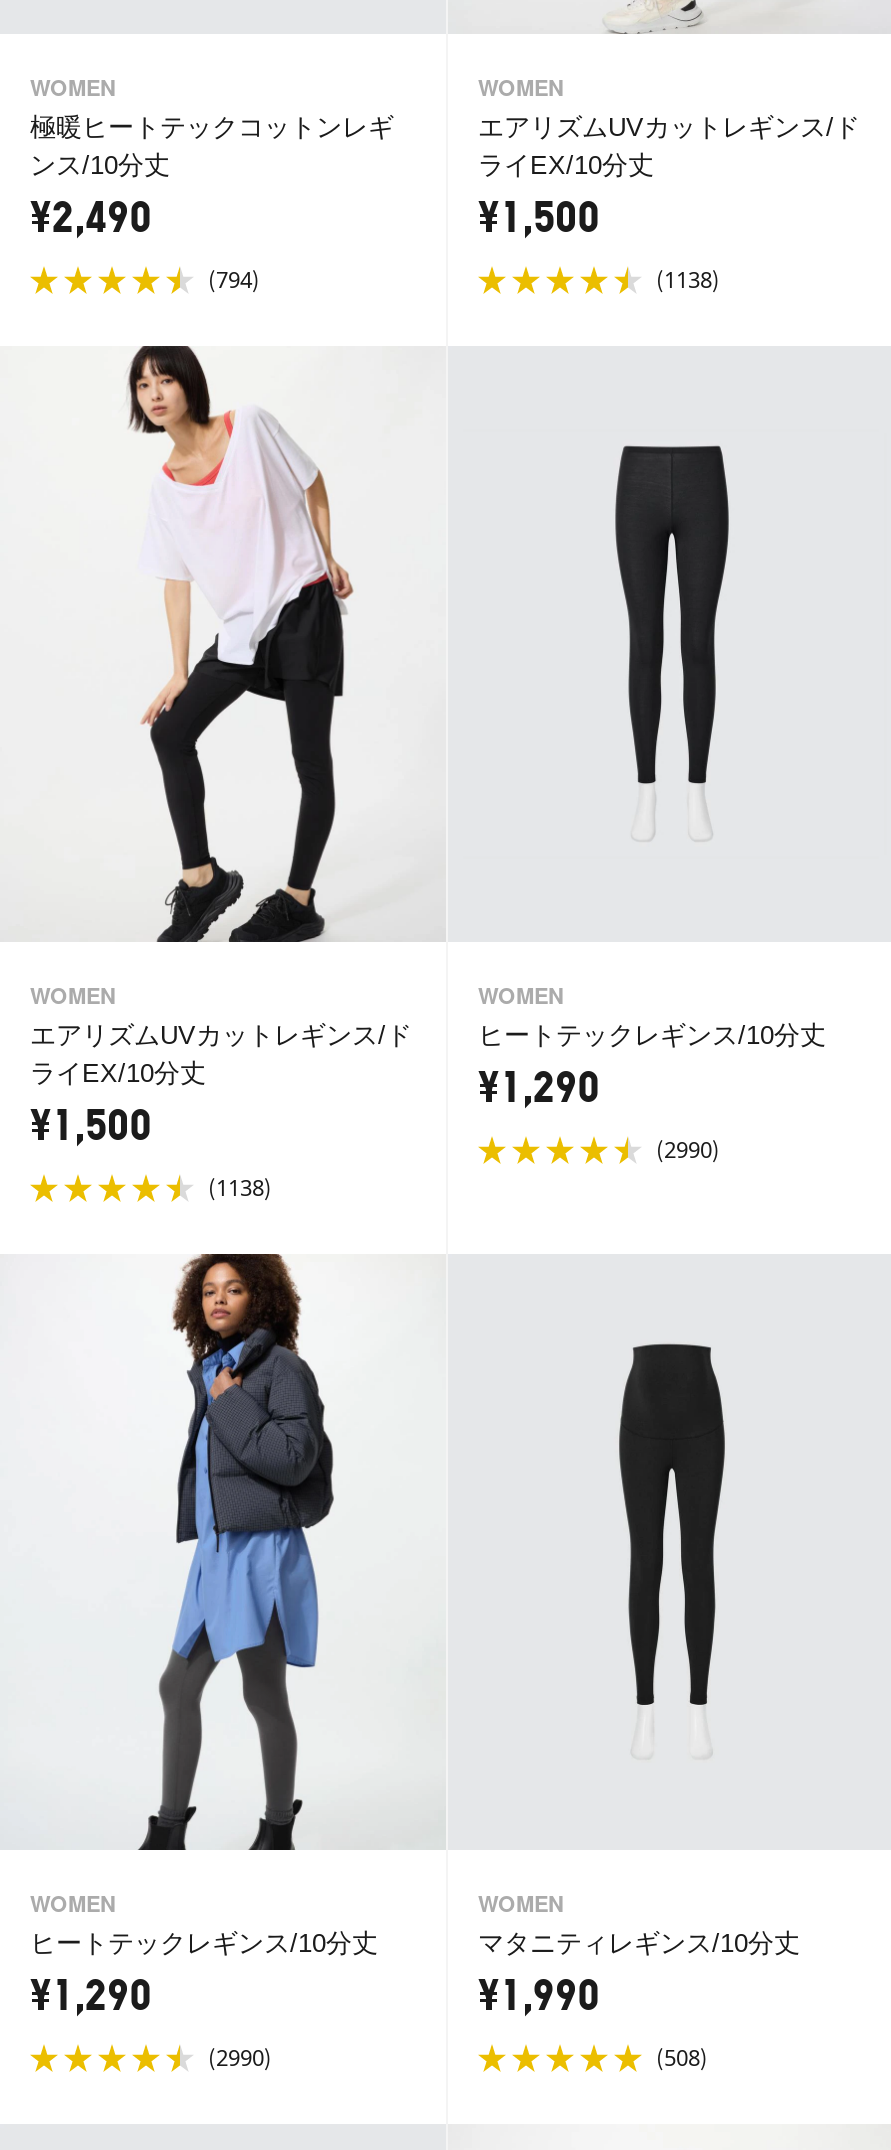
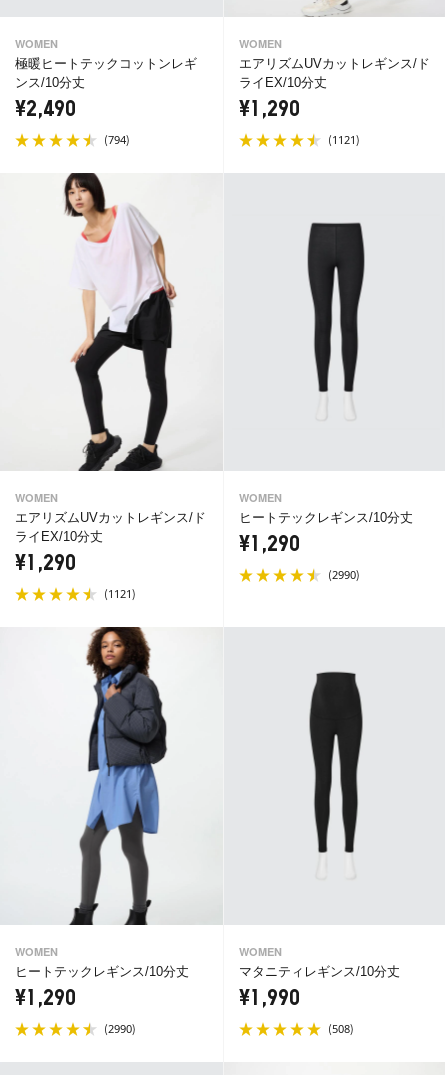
[478,190,601,242] ¥1,500 -> [239,95,300,121] ¥1,290
[656,262,720,294] (1138) -> [328,131,360,147] (1121)
[30,1099,153,1151] ¥1,500 -> [15,549,76,575] ¥1,290
[208,1171,272,1203] (1138) -> [104,585,136,601] (1121)

